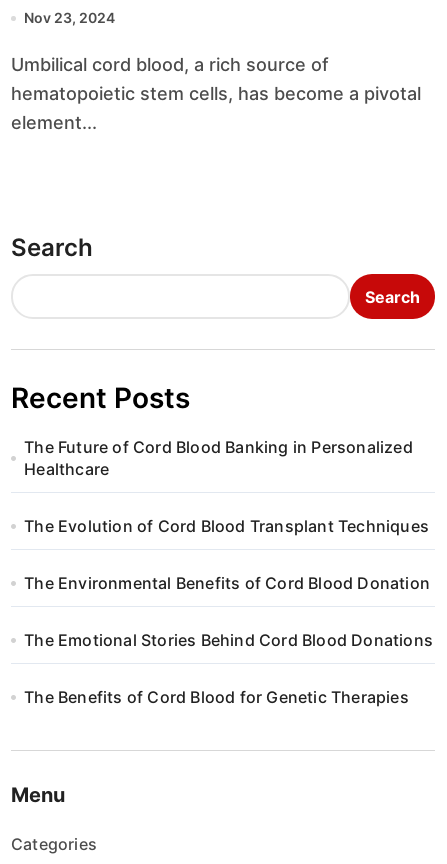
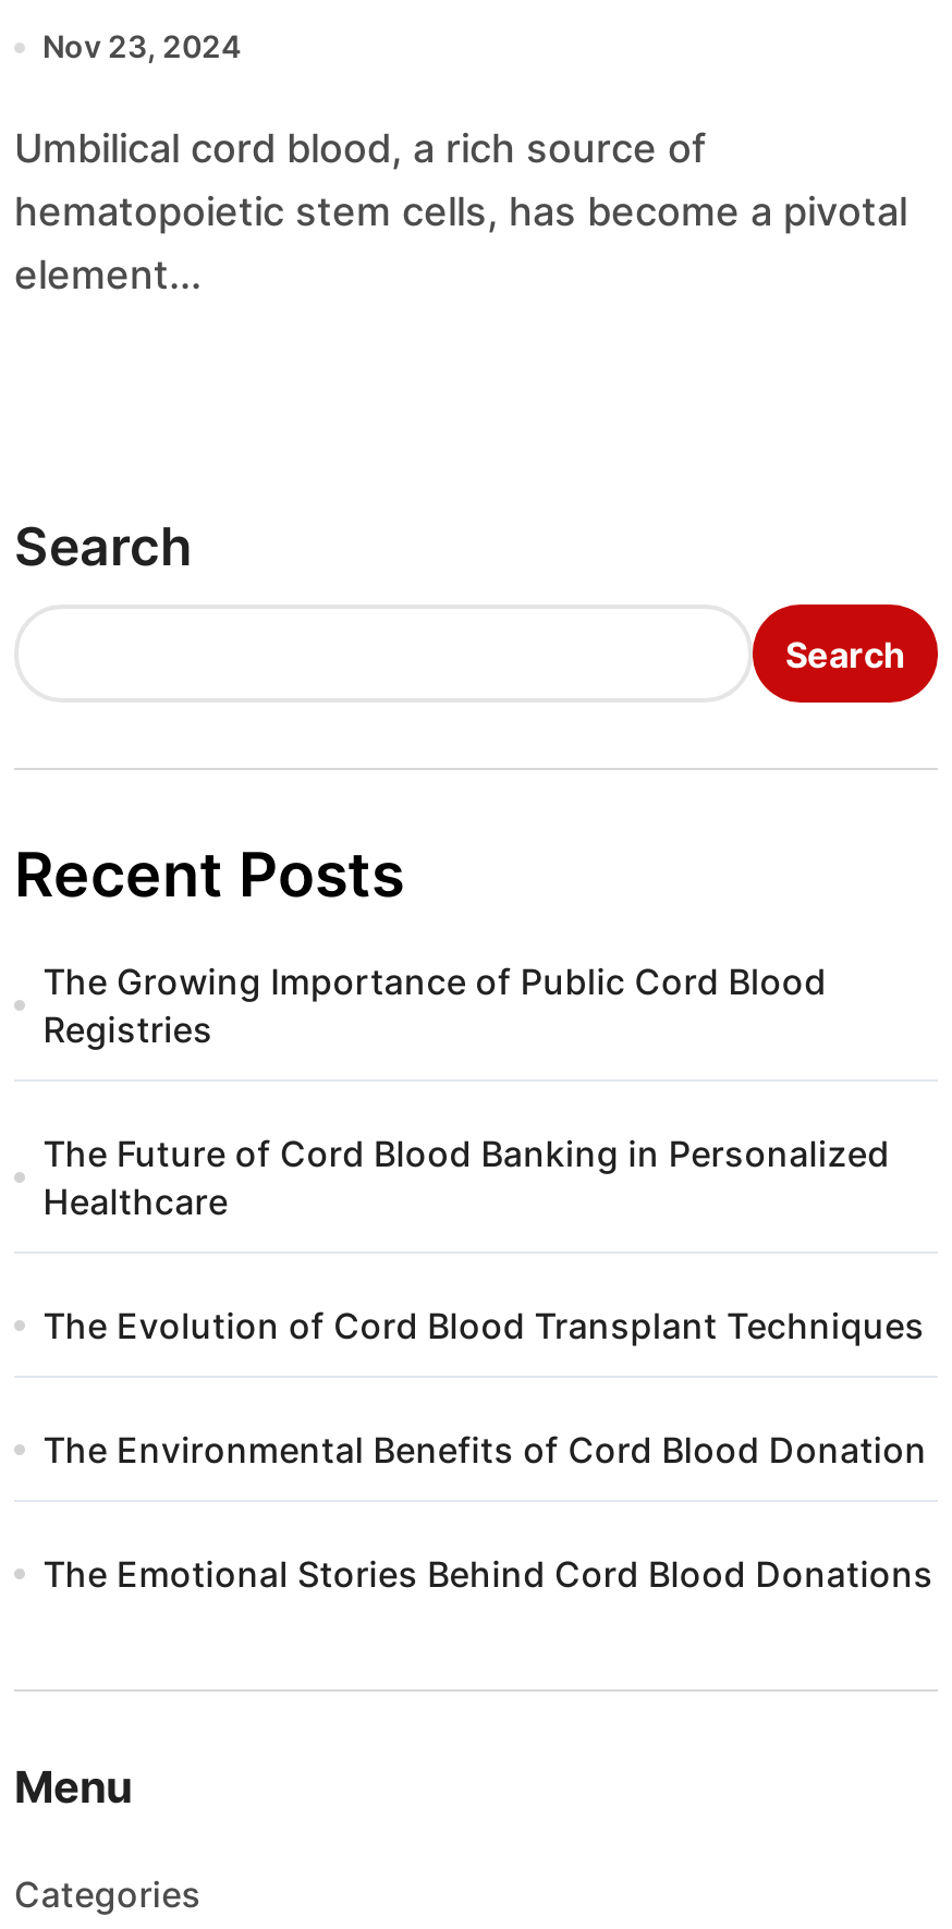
none -> [43,960,826,1051] The Growing Importance of Public Cord Blood | Registries
moved [24,437,433,650] -> [43,1132,933,1596]: The Future of Cord Blood Banking in Personalized | Healthcare | The Evolution of Cord Blood Transplant Techniques | The Environmental Benefits of Cord Blood Donation | The Emotional Stories Behind Cord Blood Donations
[24,687,409,707] The Benefits of Cord Blood for Genetic Therapies -> none

